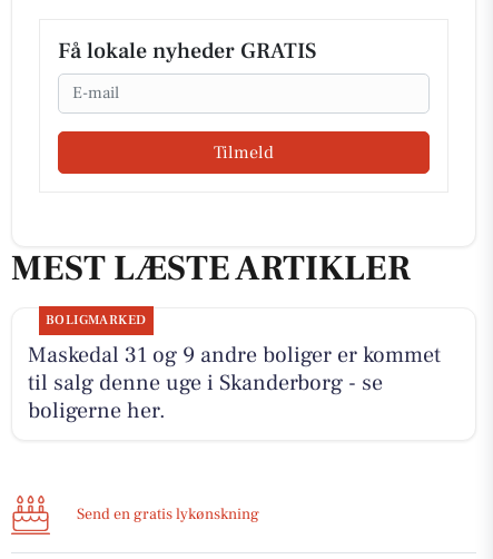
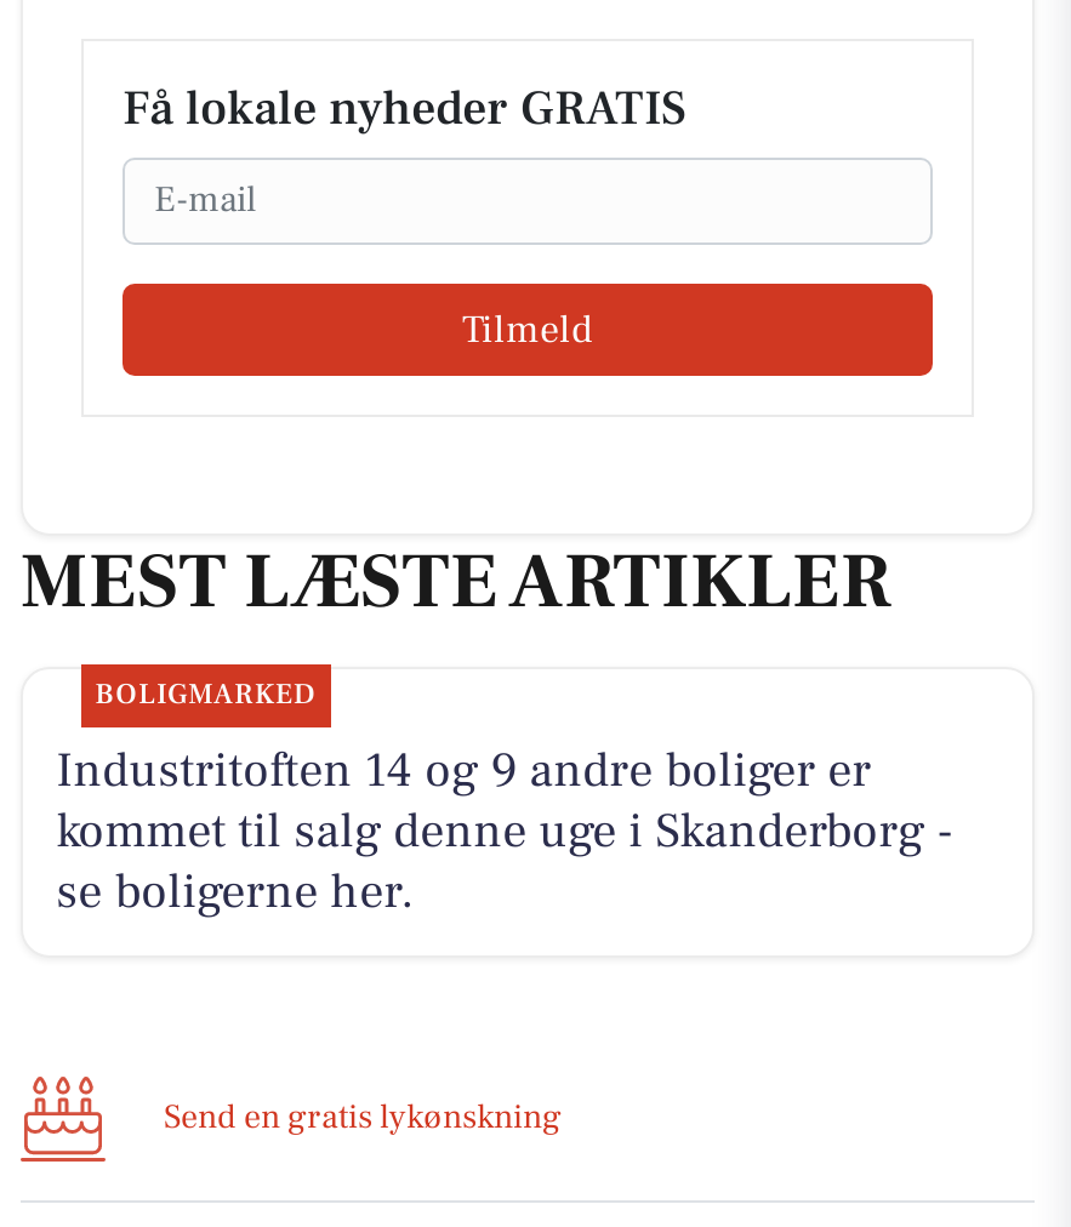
[27,340,440,425] Maskedal 31 og 9 andre boliger er kommet | til salg denne uge i Skanderborg - se | boligerne her. -> [56,739,954,923] Industritoften 14 og 9 andre boliger er | kommet til salg denne uge i Skanderborg - | se boligerne her.

